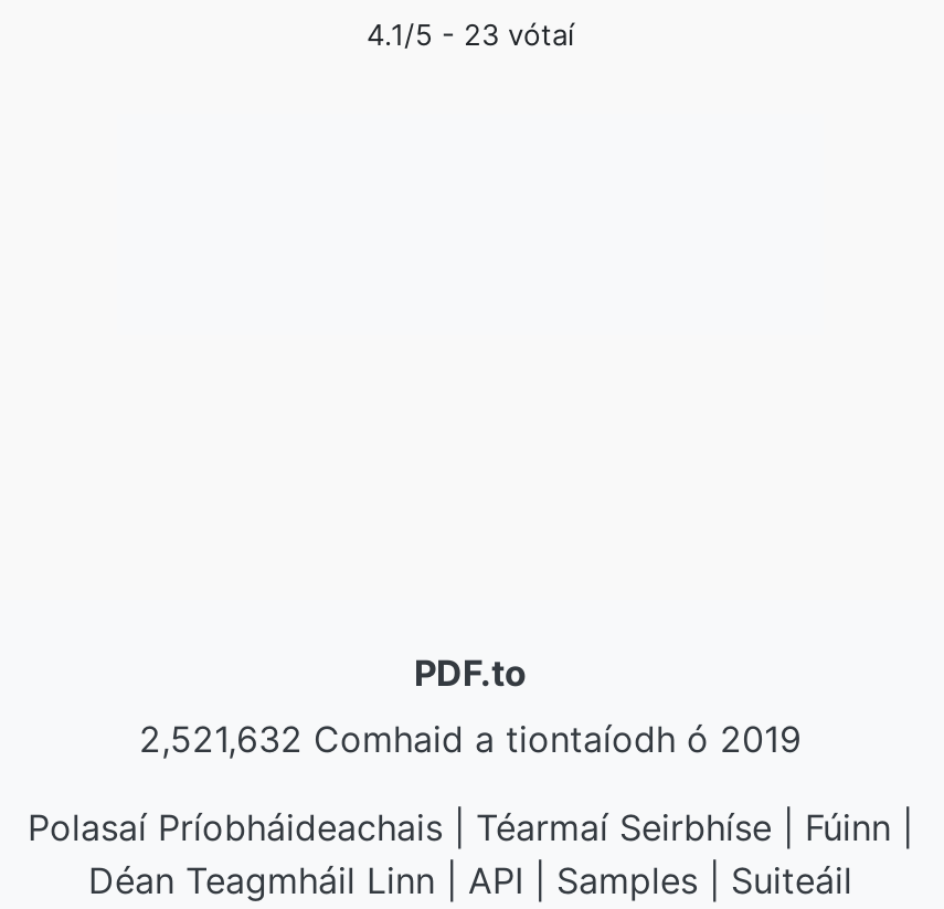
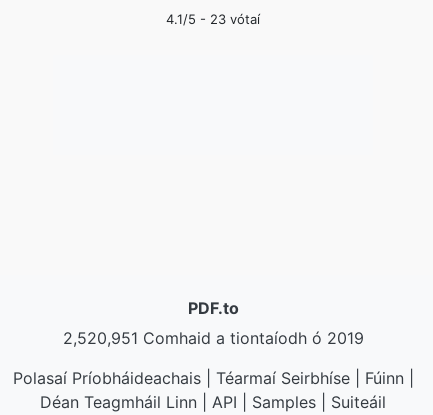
[139,717,802,761] 2,521,632 Comhaid a tiontaíodh ó 2019 -> [62,328,363,348] 2,520,951 Comhaid a tiontaíodh ó 2019

